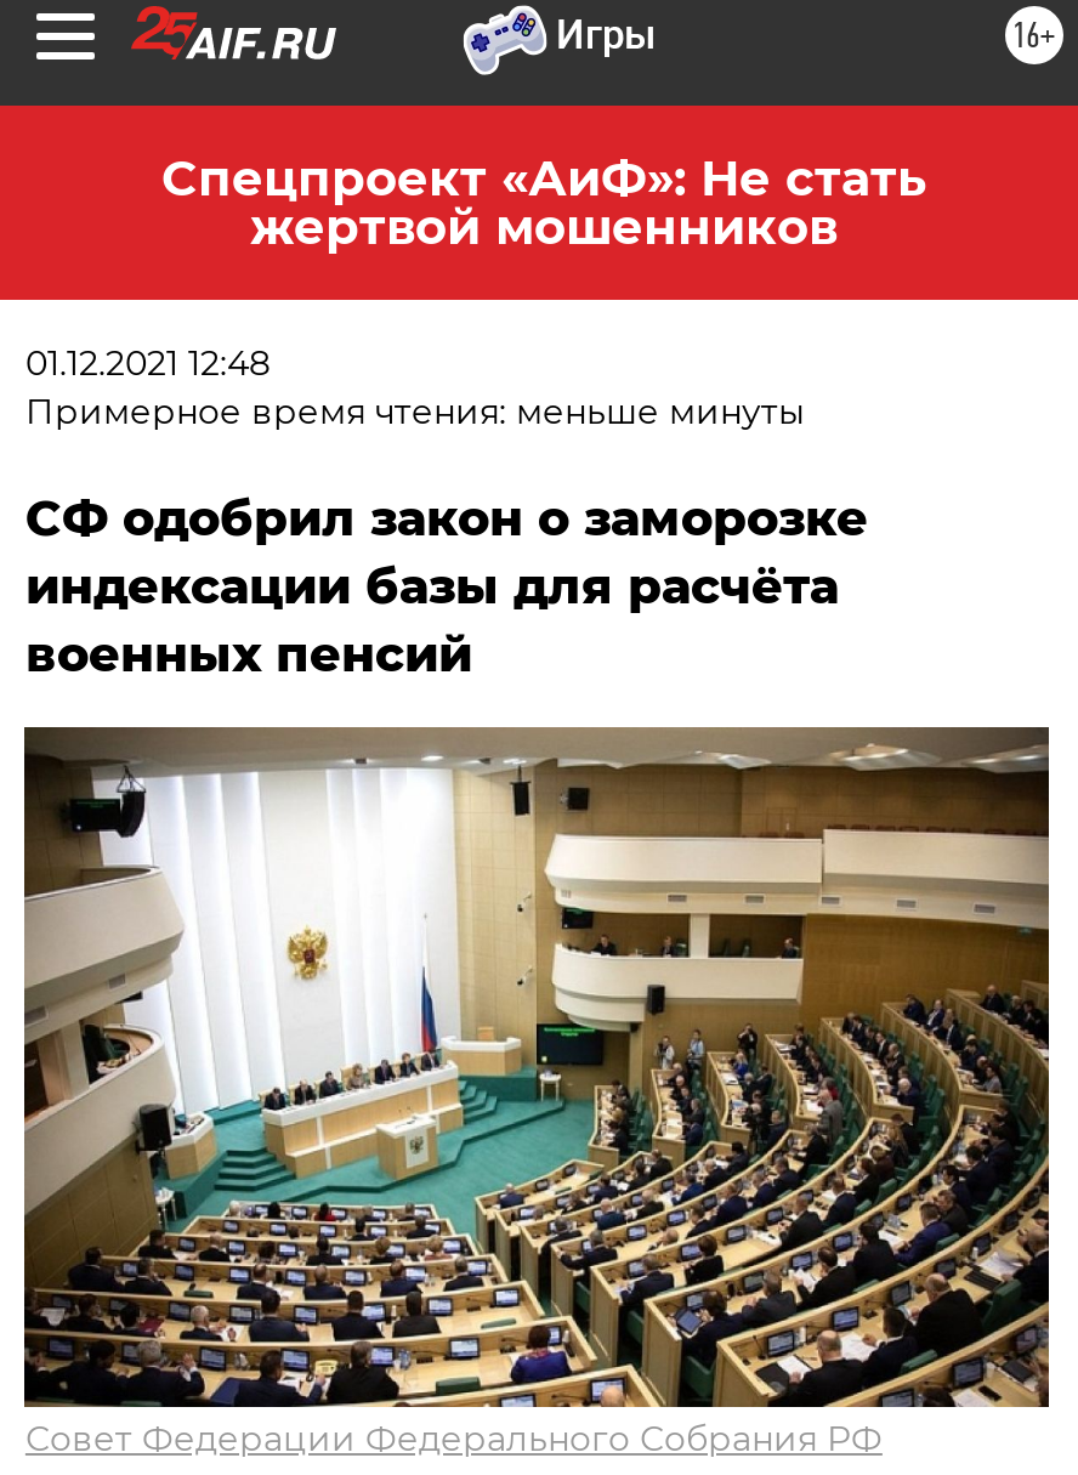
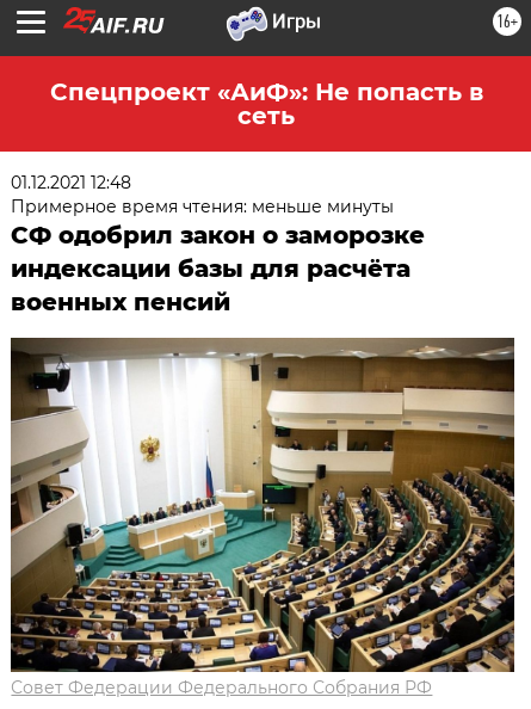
[161,149,926,256] Спецпроект «АиФ»: Не стать | жертвой мошенников -> [50,78,483,130] Спецпроект «АиФ»: Не попасть в | сеть

